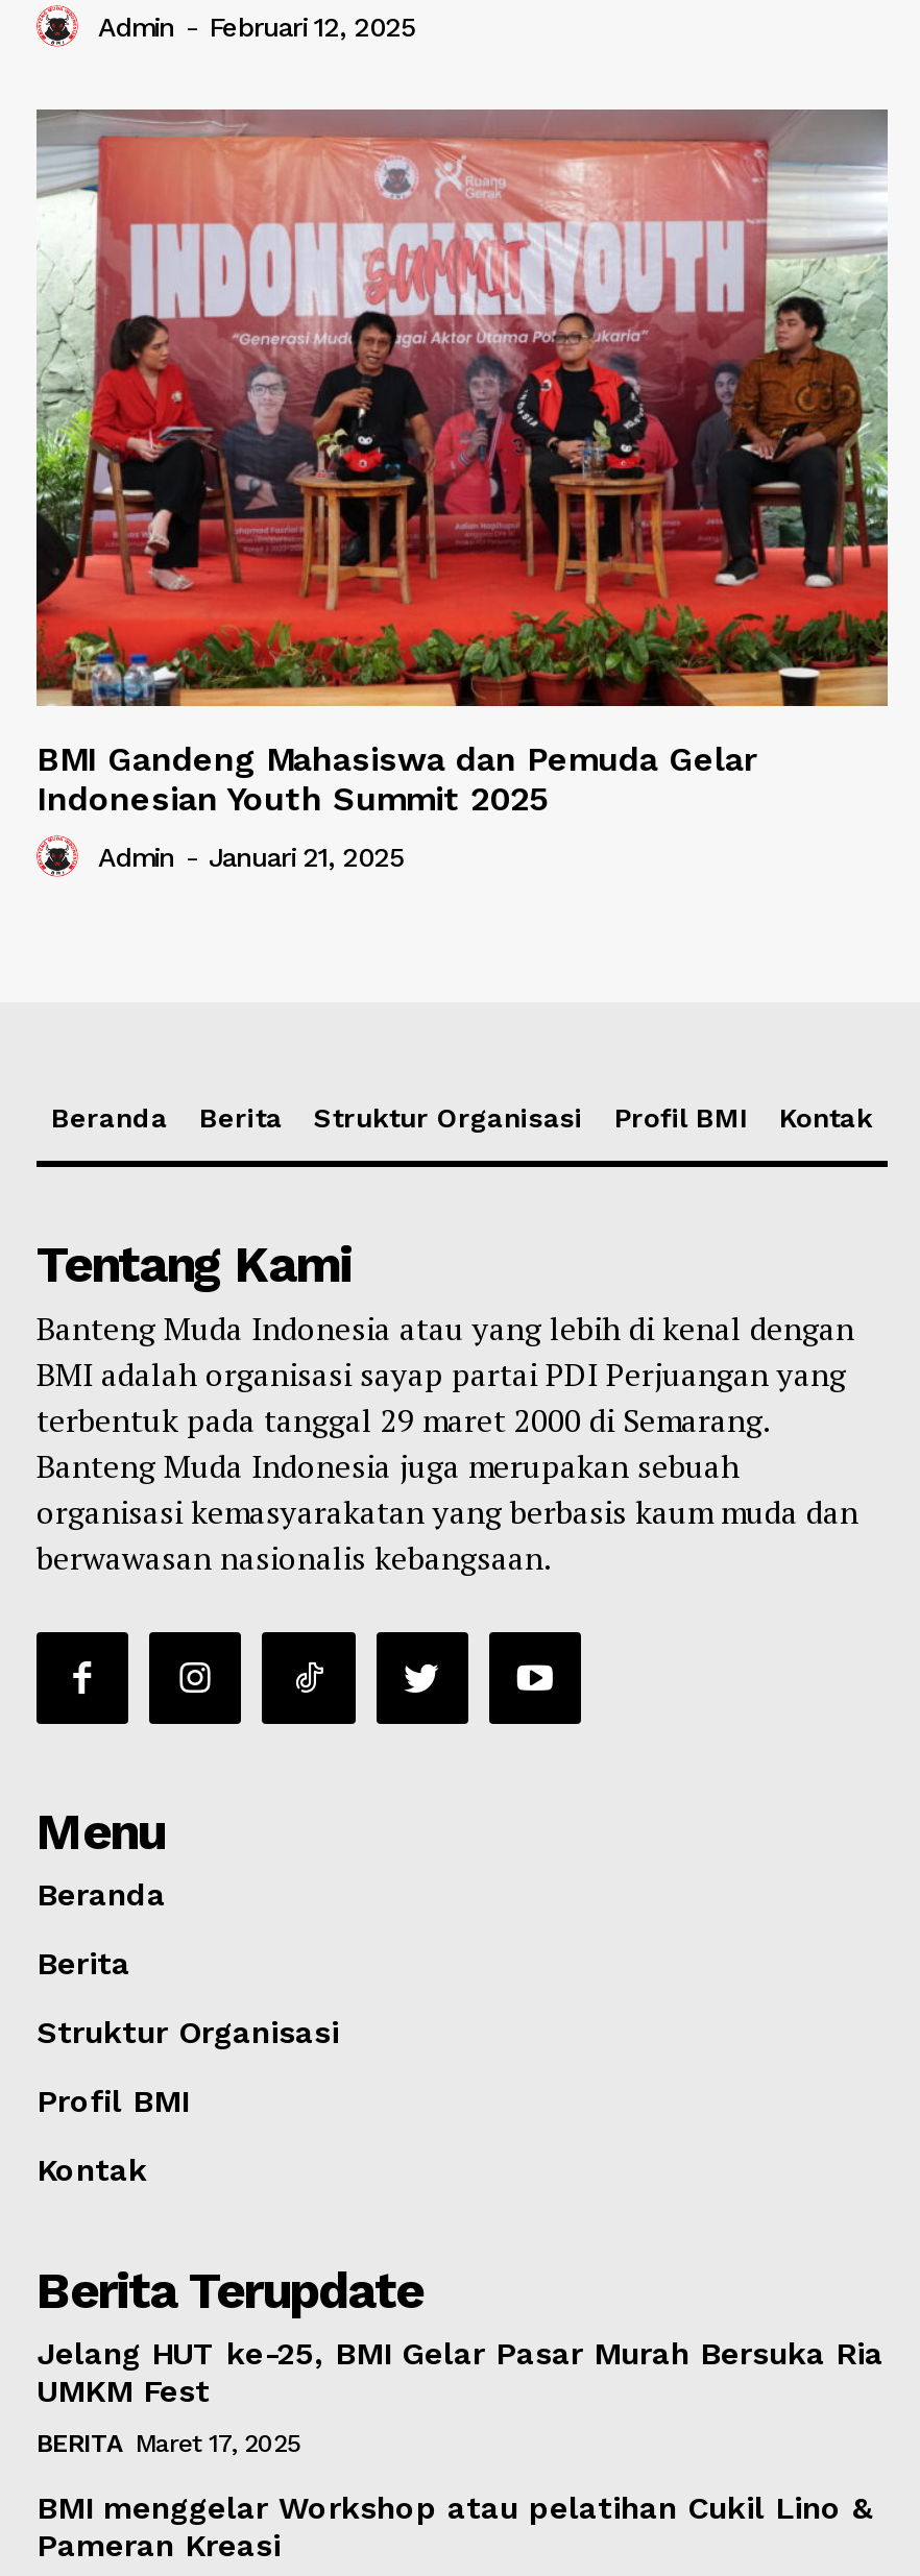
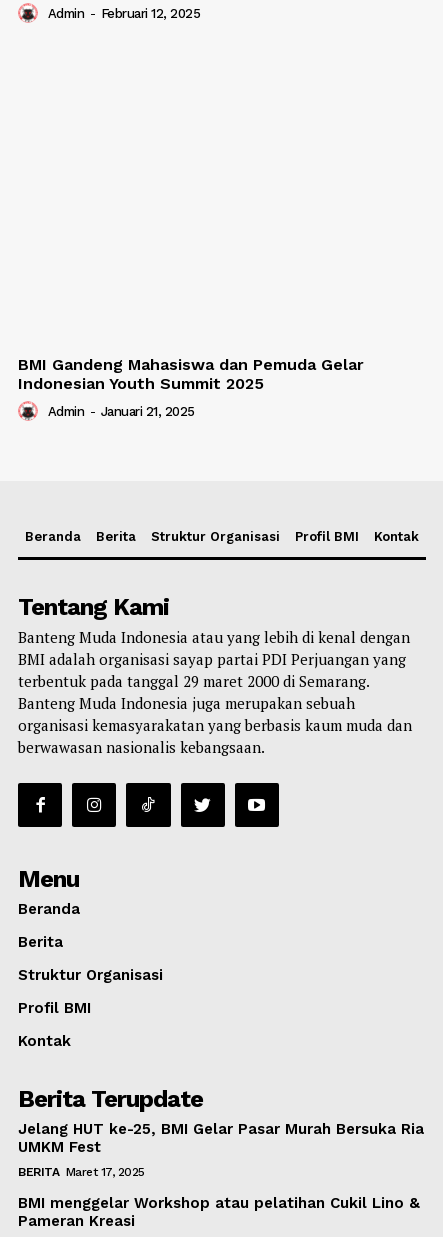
[34,107,890,708] [image] -> none

